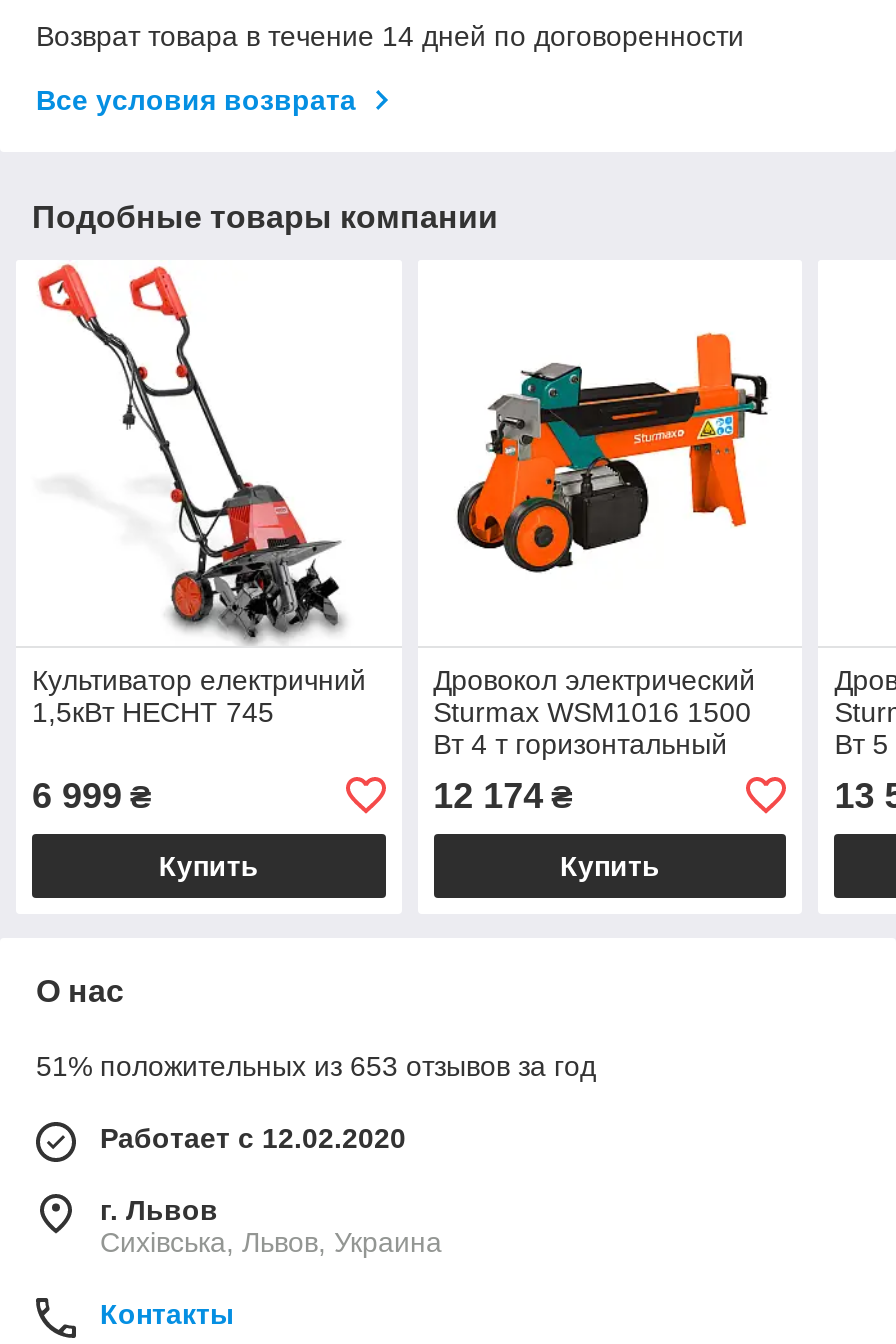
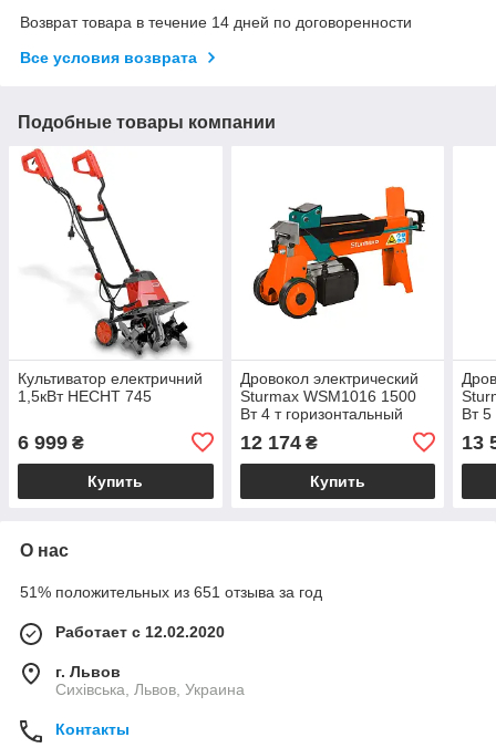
[36,1050,596,1082] 51% положительных из 653 отзывов за год -> [20,583,322,601] 51% положительных из 651 отзыва за год

